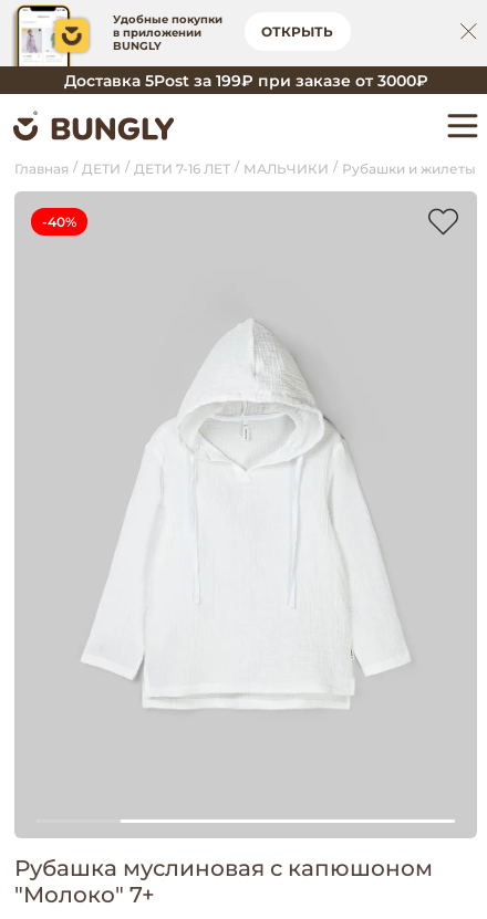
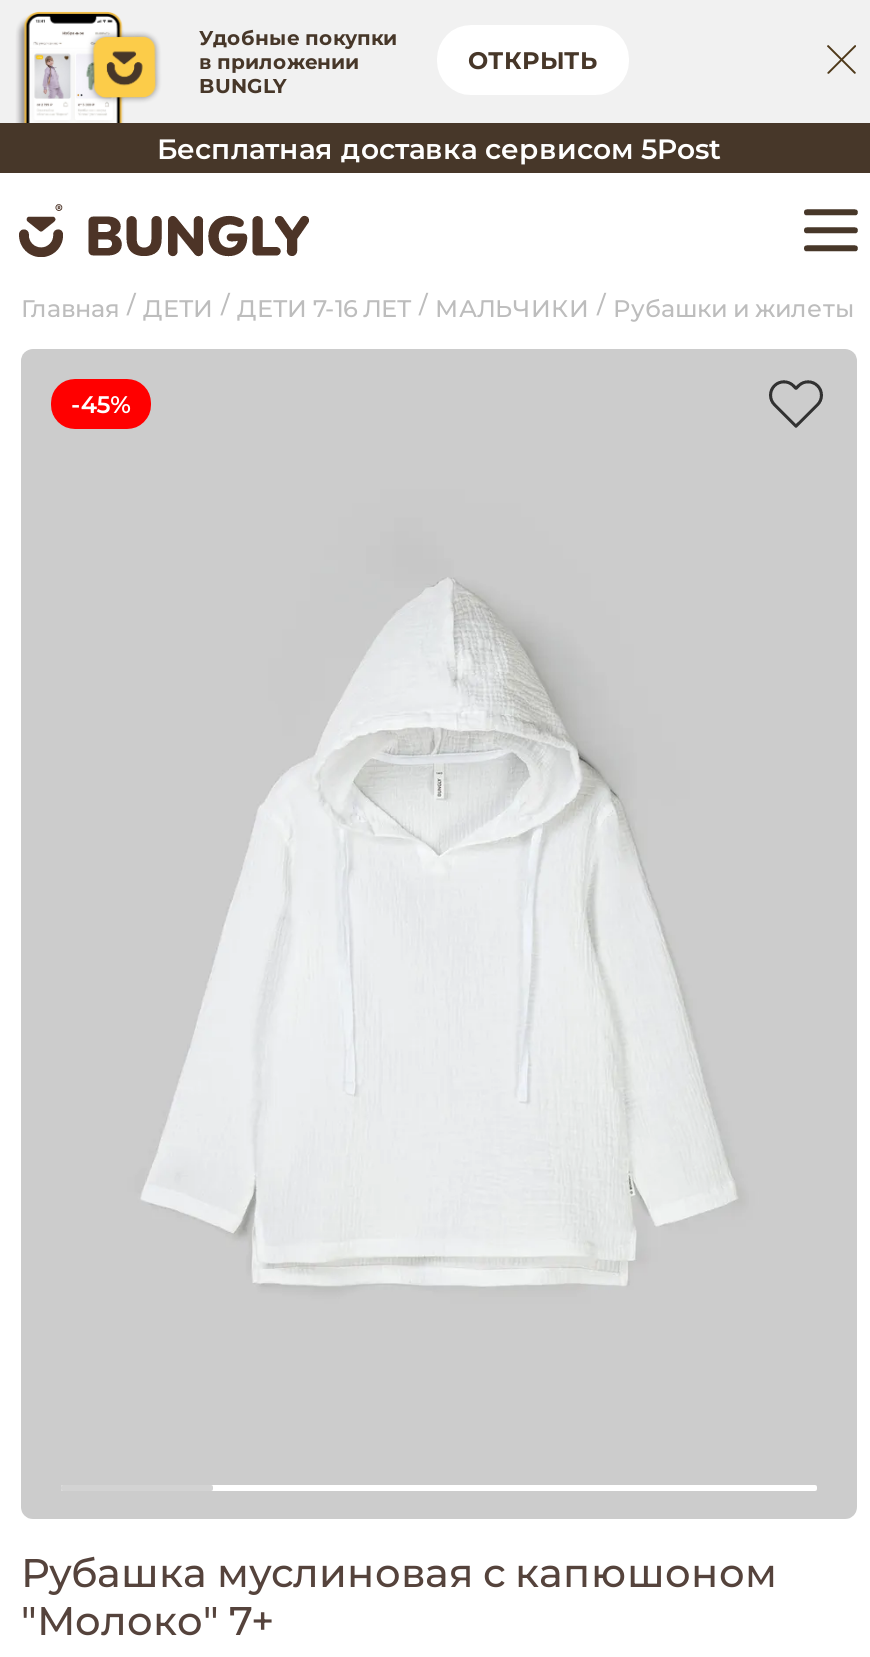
[64,70,428,90] Доставка 5Post за 199₽ при заказе от 3000₽ -> [157,130,721,166] Бесплатная доставка сервисом 5Post
[42,213,76,230] -40% -> [71,389,130,419] -45%

